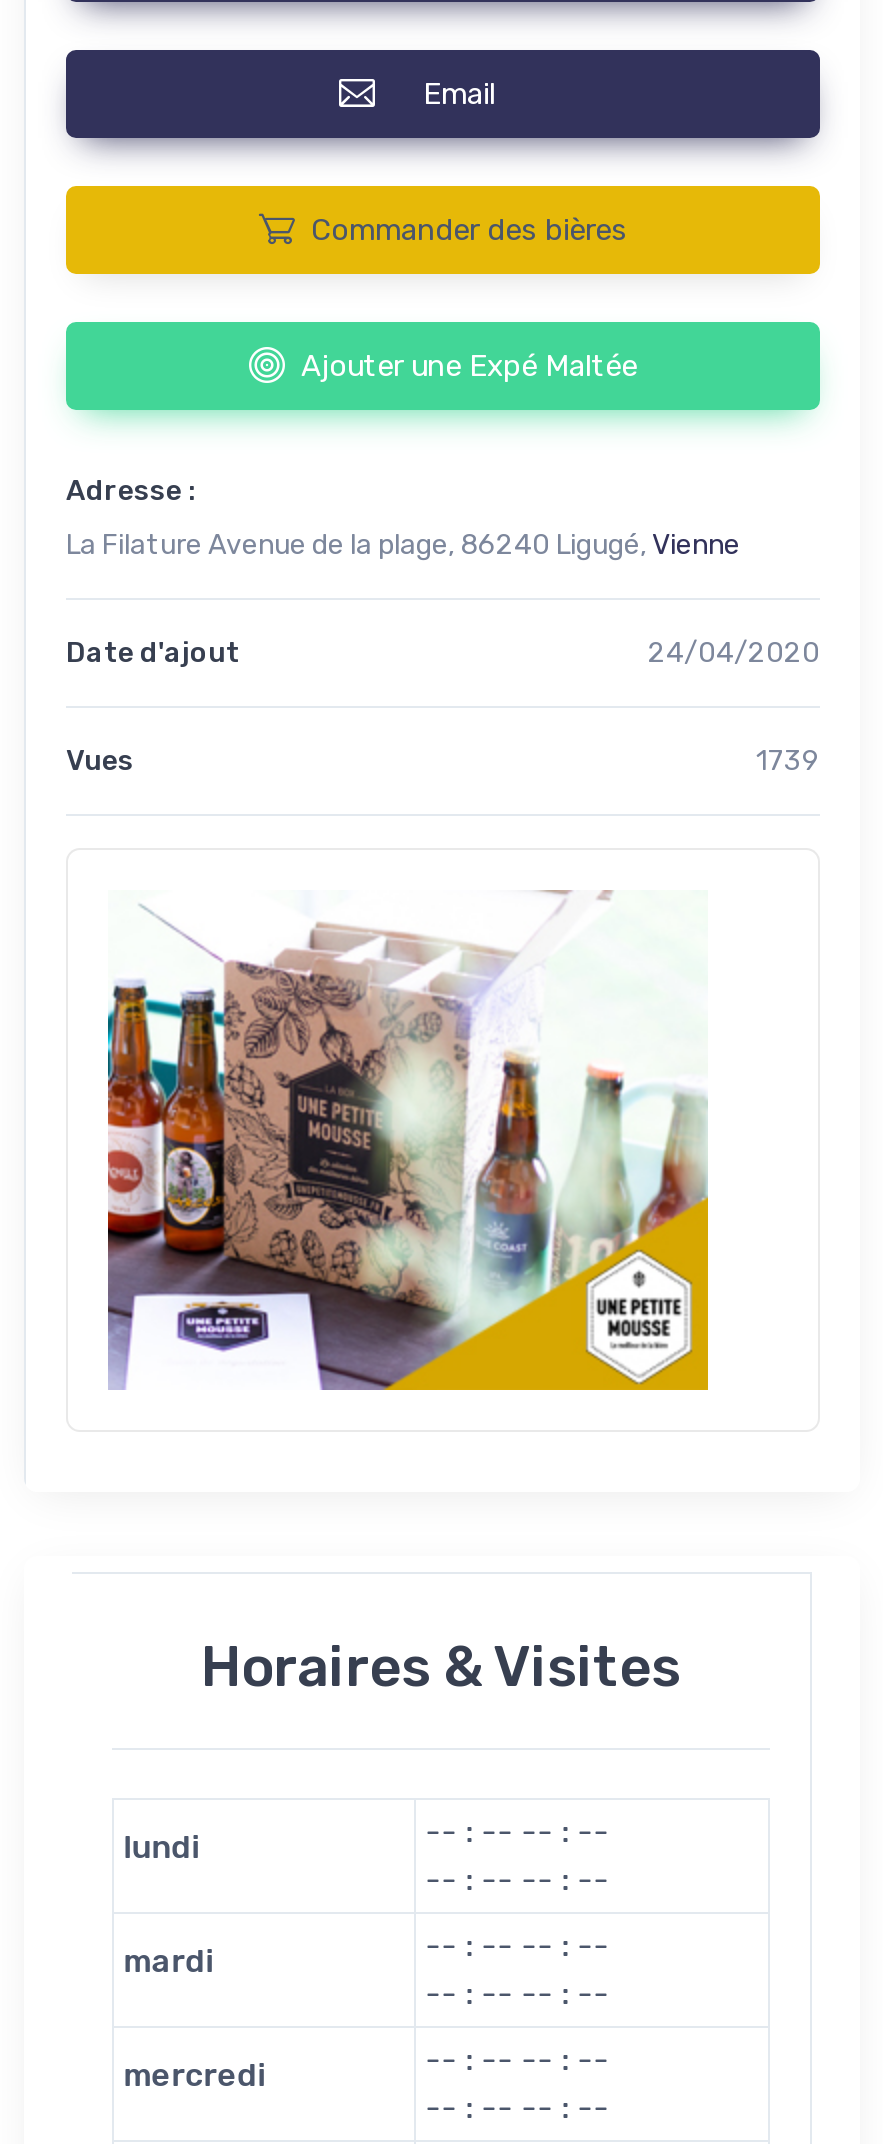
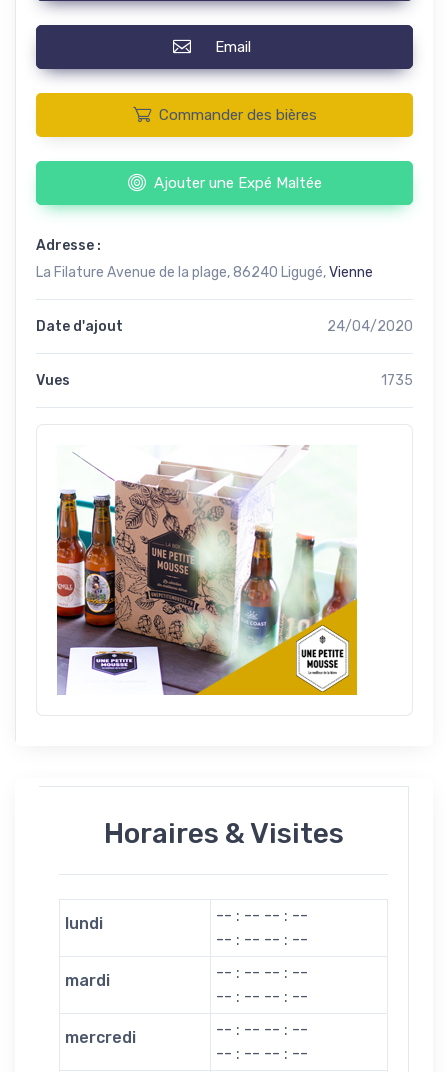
[756,744,820,778] 1739 -> [381,372,413,389] 1735

